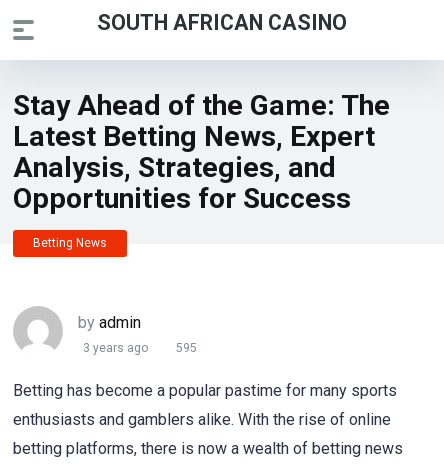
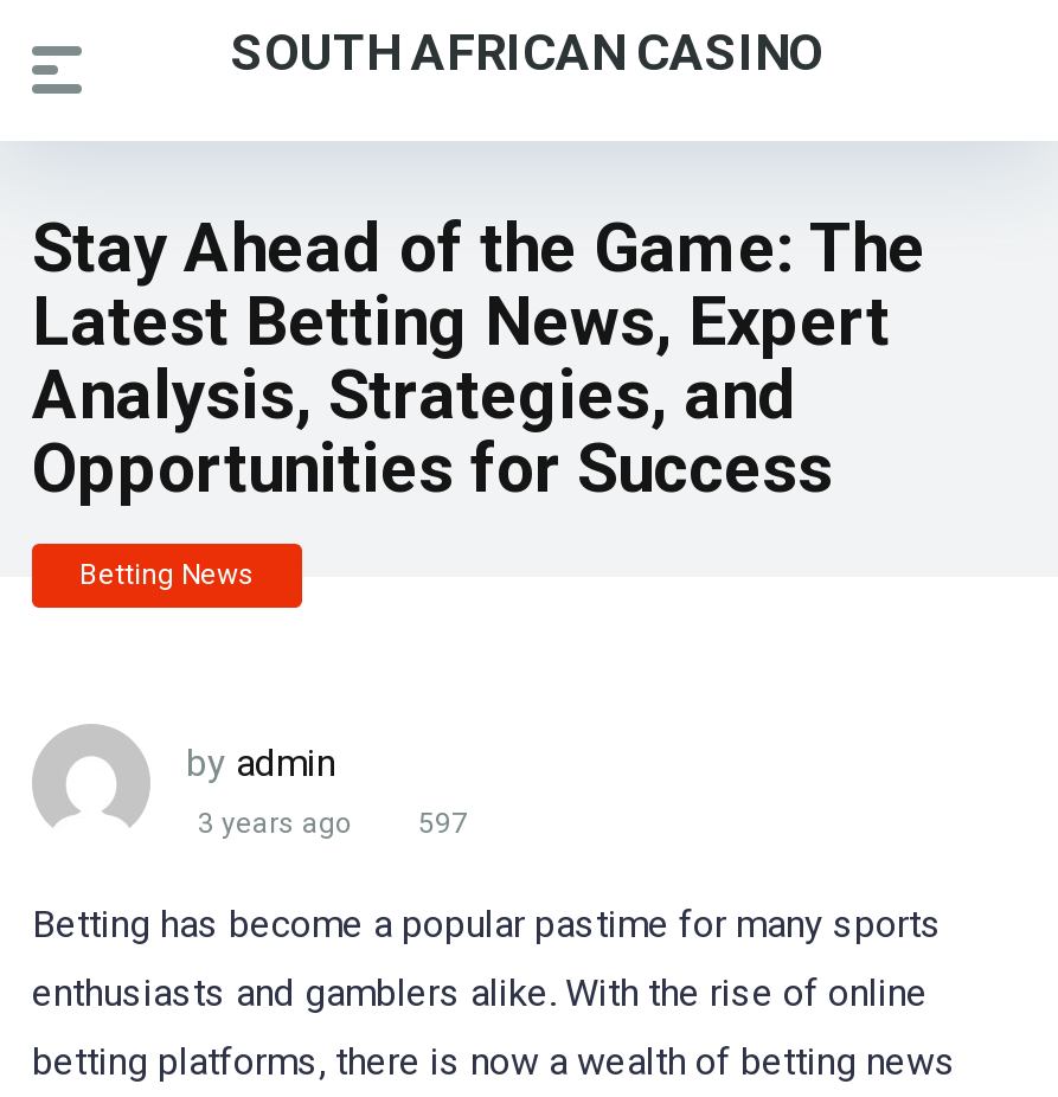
[83,341,197,355] 3 years ago 595 -> [198,807,468,840] 3 years ago 597

